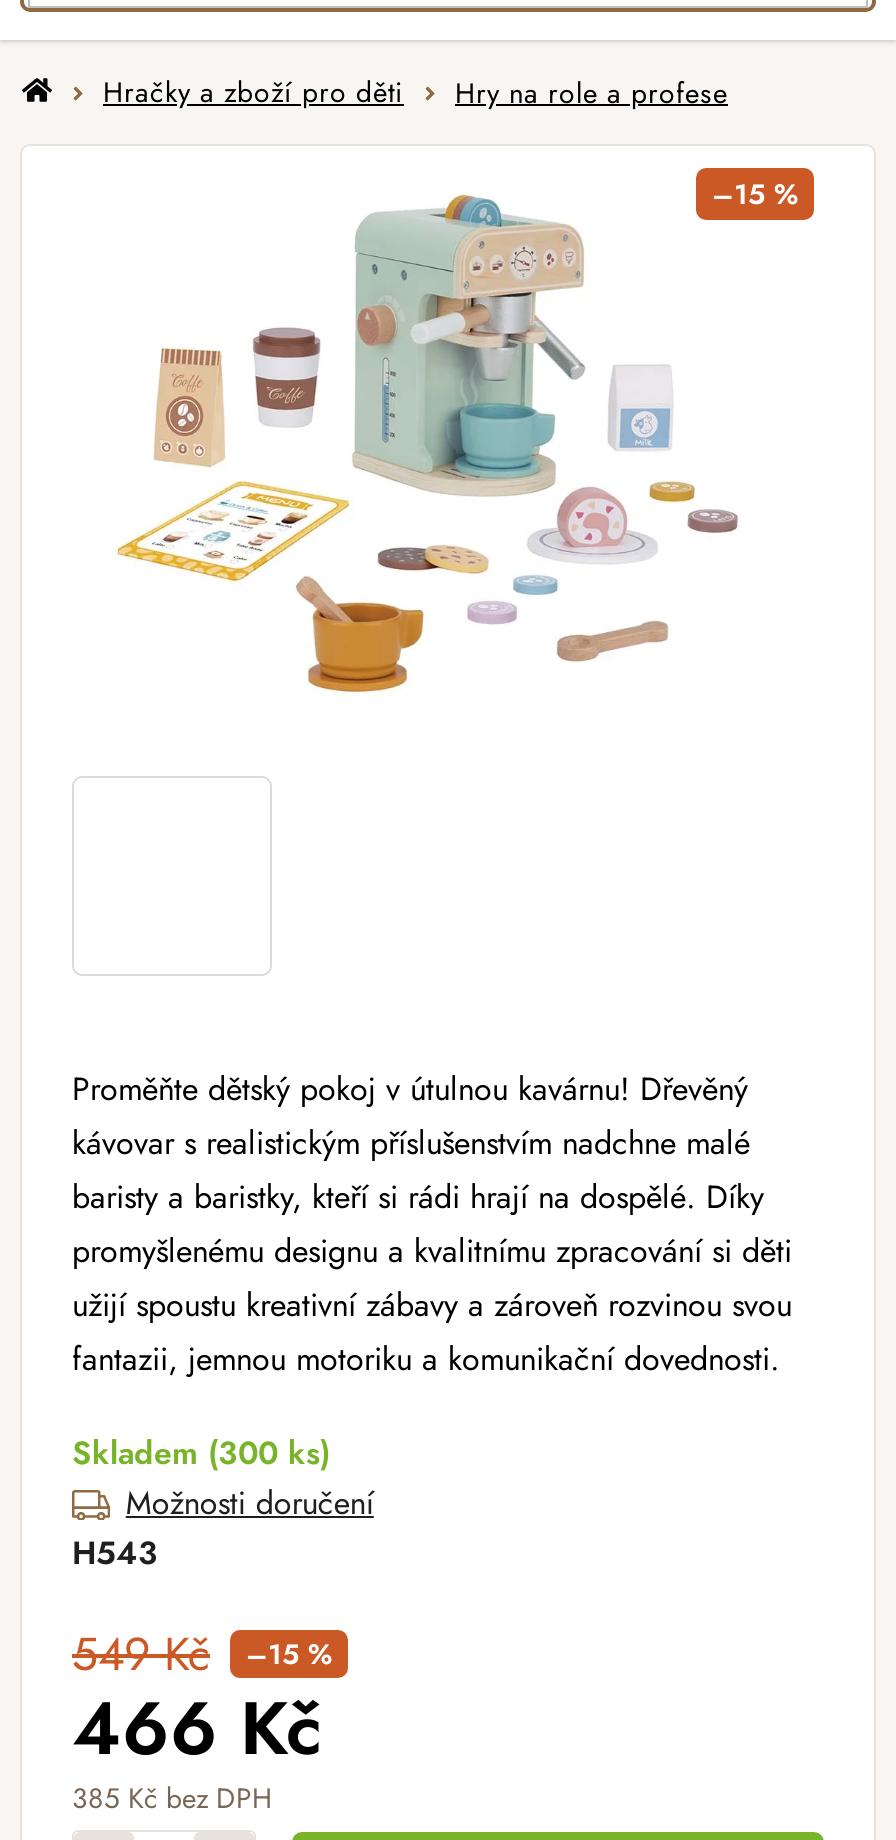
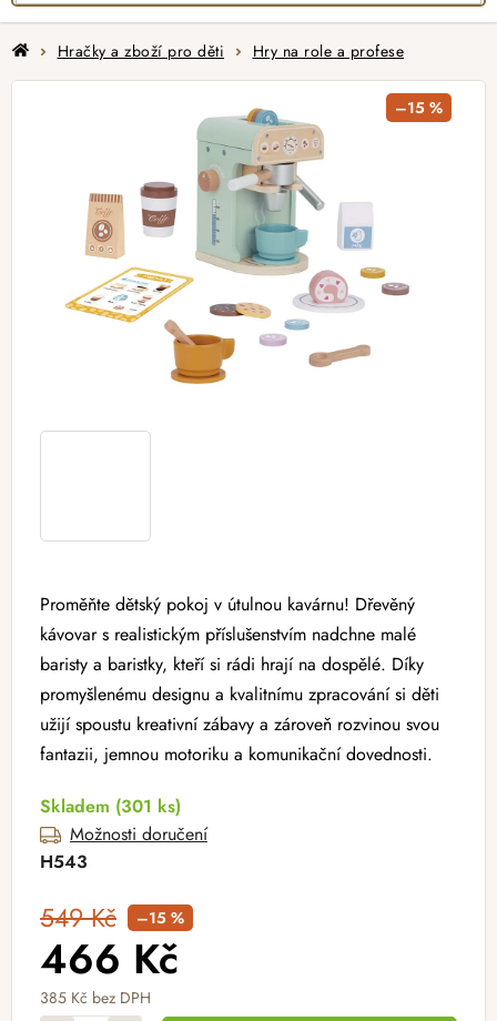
[72,1430,330,1476] Skladem (300 ks) -> [40,793,181,819] Skladem (301 ks)

